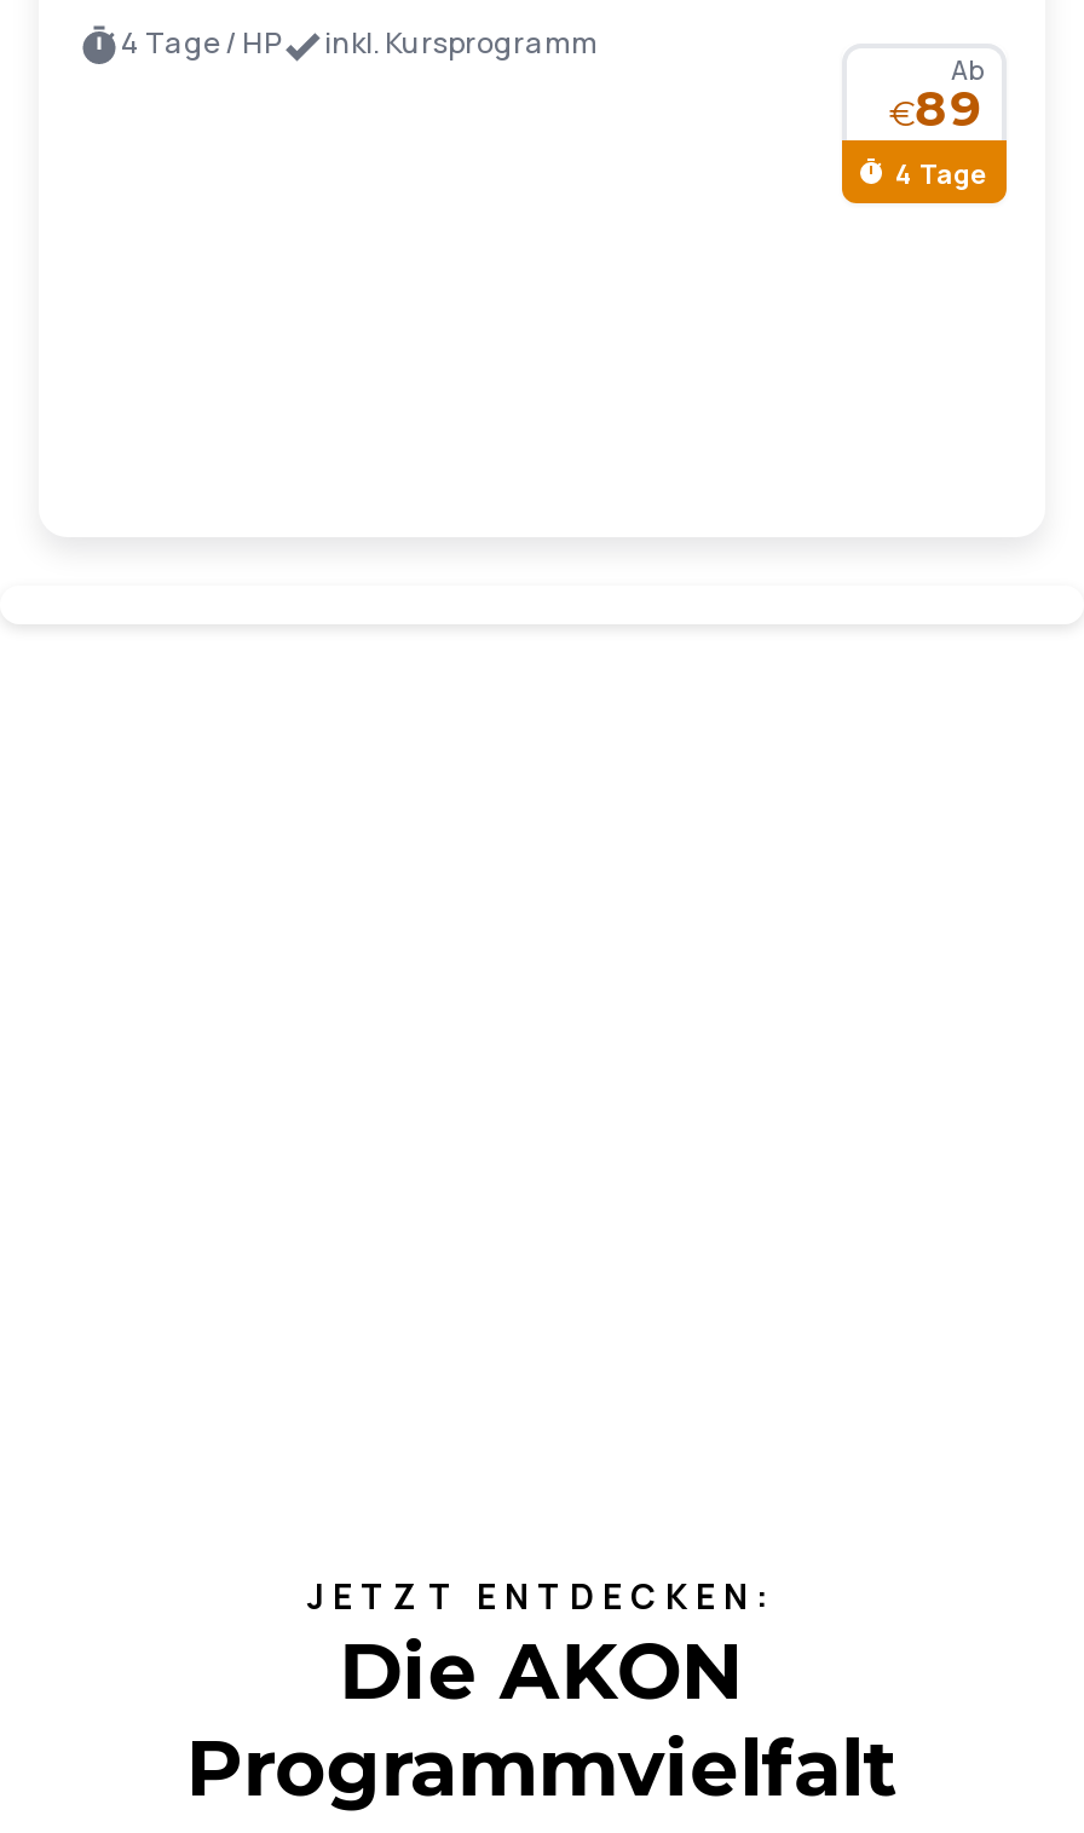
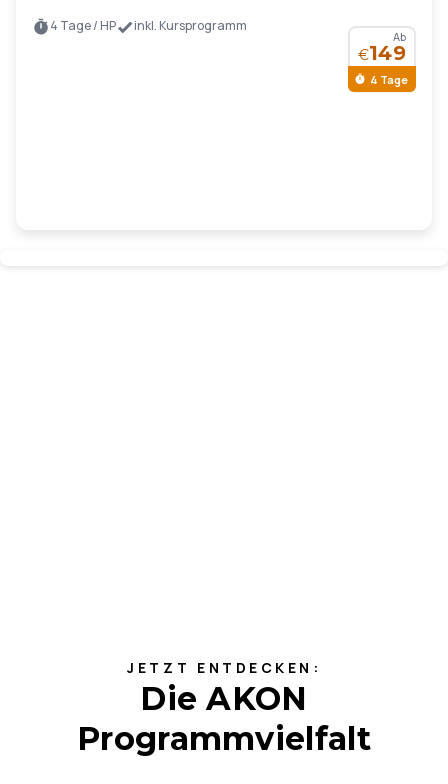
[888,80,982,138] €89 -> [358,41,406,65] €149

